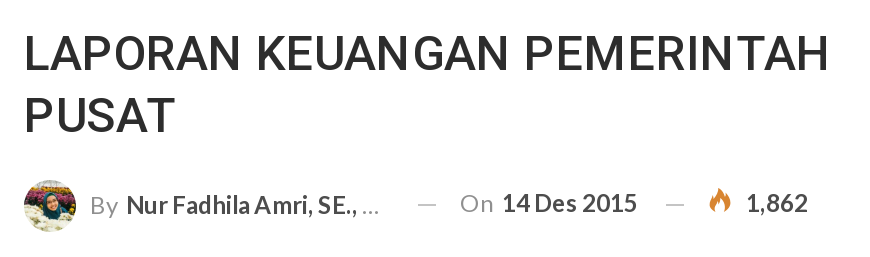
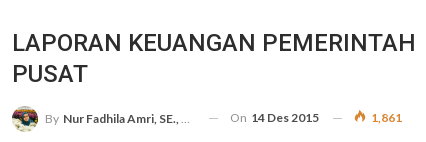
[746,188,808,218] 1,862 -> [369,110,402,125] 1,861

